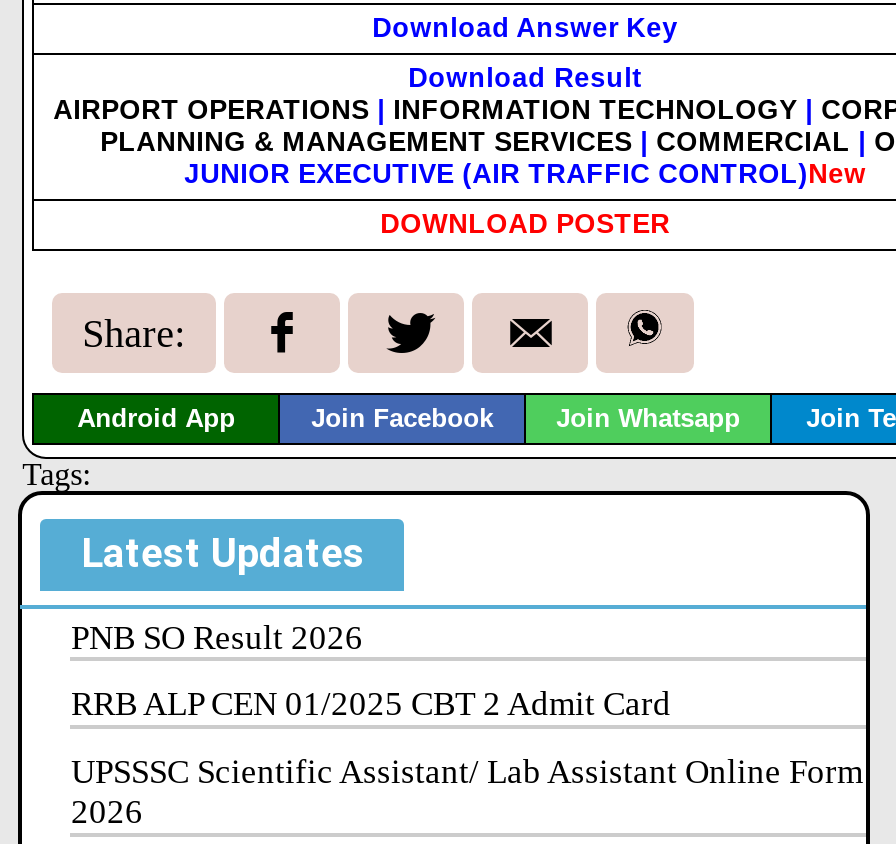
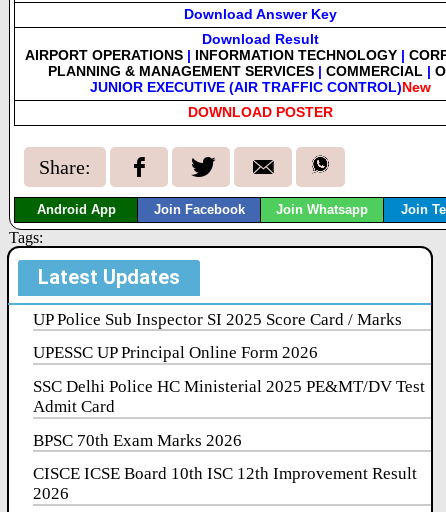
[71,618,863,791] PNB SO Result 2026 | RRB ALP CEN 01/2025 CBT 2 Admit Card | UPSSSC Scientific Assistant/ Lab Assistant Online Form -> [33,310,425,483] UP Police Sub Inspector SI 2025 Score Card / Marks | UPESSC UP Principal Online Form 2026 | SSC Delhi Police HC Ministerial 2025 PE&MT/DV Test | Admit Card | BPSC 70th Exam Marks 2026 | CISCE ICSE Board 10th ISC 12th Improvement Result

